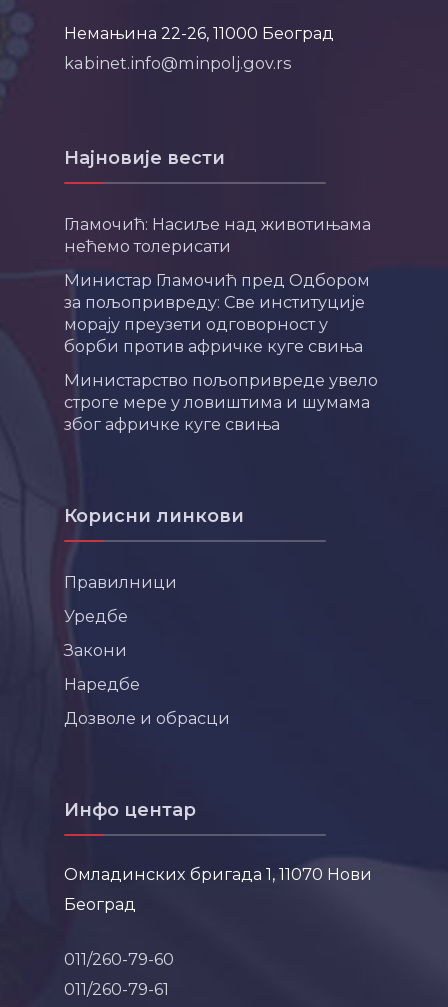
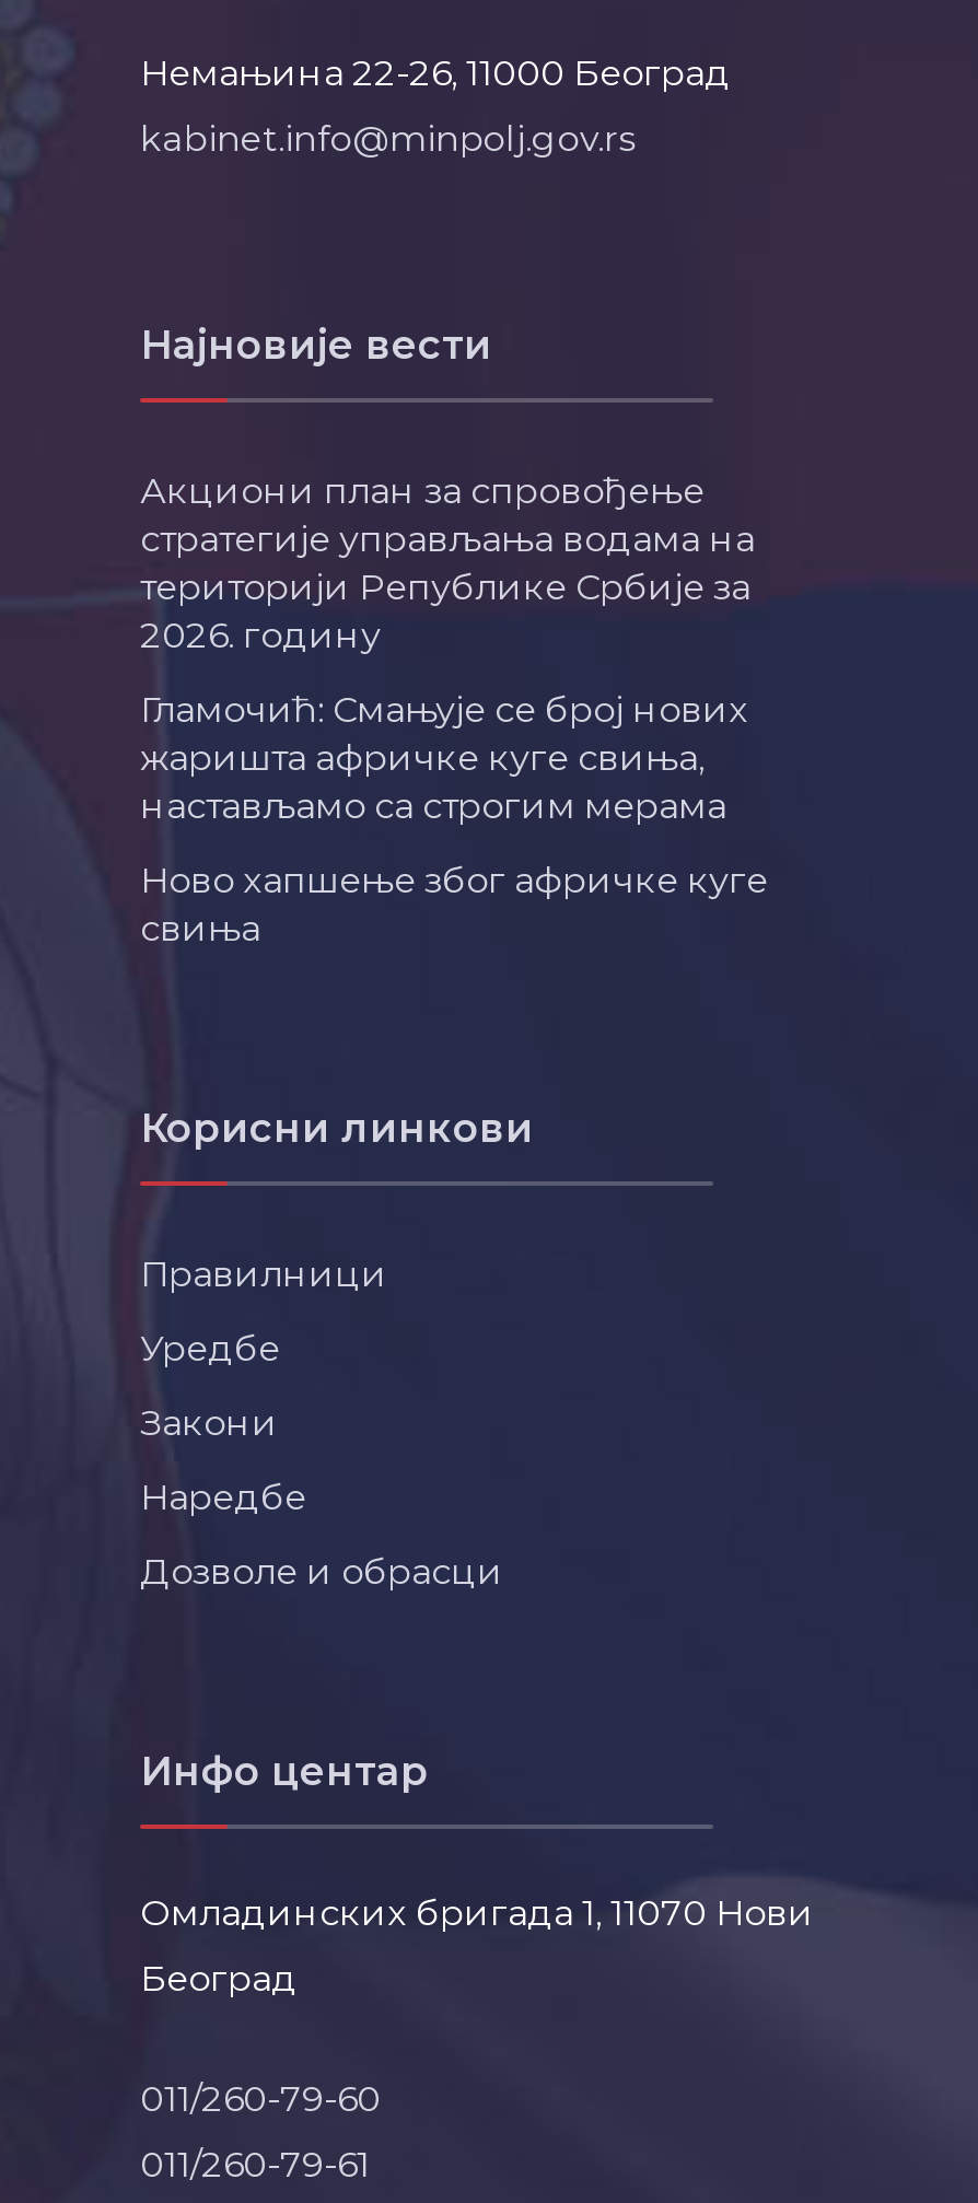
[64,214,371,256] Гламочић: Насиље над животињама | нећемо толерисати -> [140,469,755,657] Акциони план за спровођење | стратегије управљања водама на | територији Републике Србије за | 2026. годину
[64,270,370,356] Министар Гламочић пред Одбором | за пољопривреду: Све институције | морају преузети одговорност у | борби против афричке куге свиња -> [140,688,748,828] Гламочић: Смањује се број нових | жаришта афричке куге свиња, | настављамо са строгим мерама
[64,370,378,434] Министарство пољопривреде увело | строге мере у ловиштима и шумама | због афричке куге свиња -> [140,858,768,950] Ново хапшење због афричке куге | свиња

